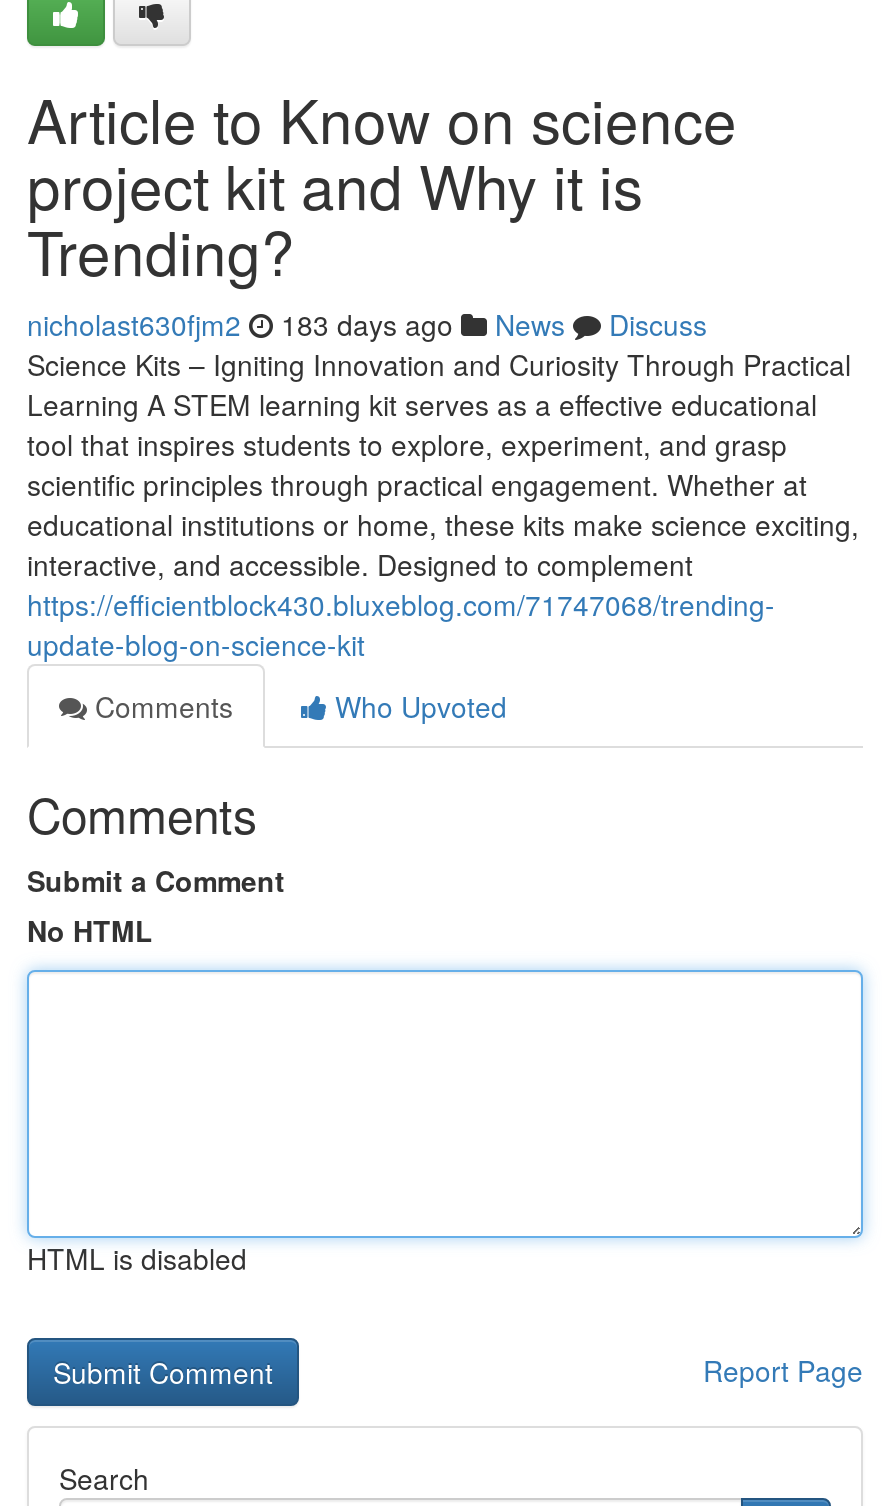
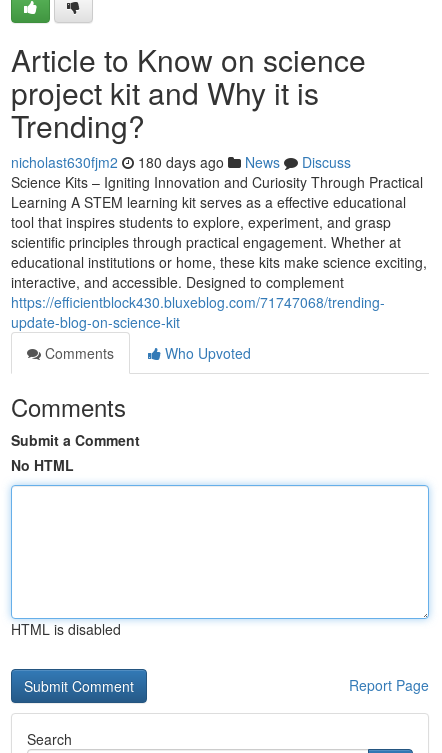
[27,304,707,344] nicholast630fjm2 183 days ago News Discuss -> [11,152,351,172] nicholast630fjm2 180 days ago News Discuss

